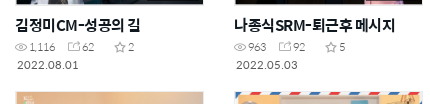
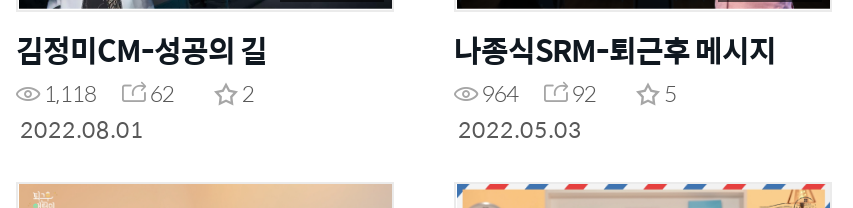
[29,38,55,55] 1,116 -> [44,76,96,110] 1,118
[248,38,345,55] 963 92 5 -> [482,76,676,110] 964 92 5

